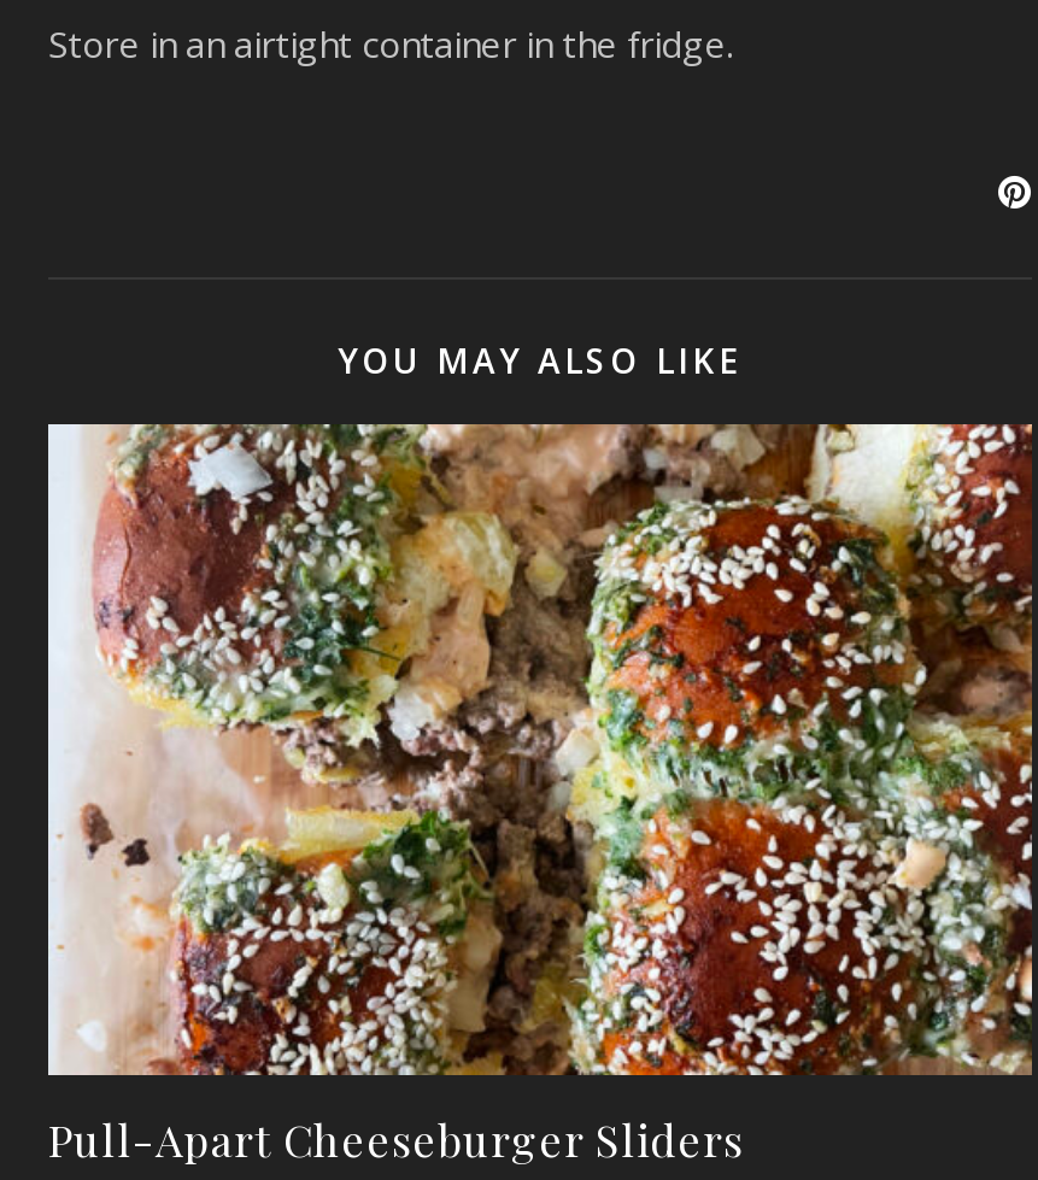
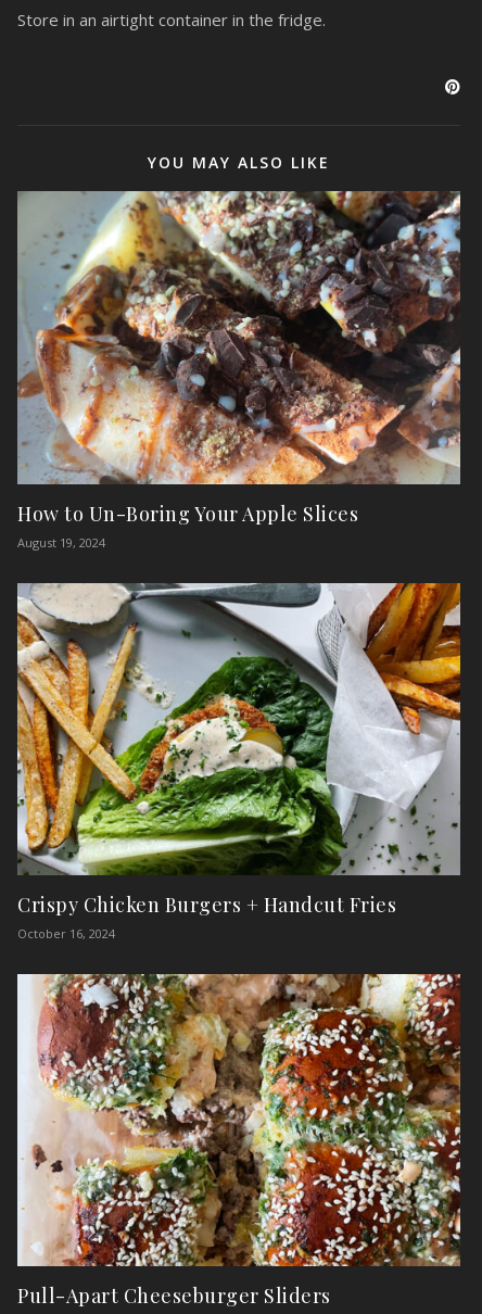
none -> [16,582,461,942] [image] | Crispy Chicken Burgers + Handcut Fries | October 16, 2024
none -> [17,190,461,550] [image] | How to Un-Boring Your Apple Slices | August 19, 2024

